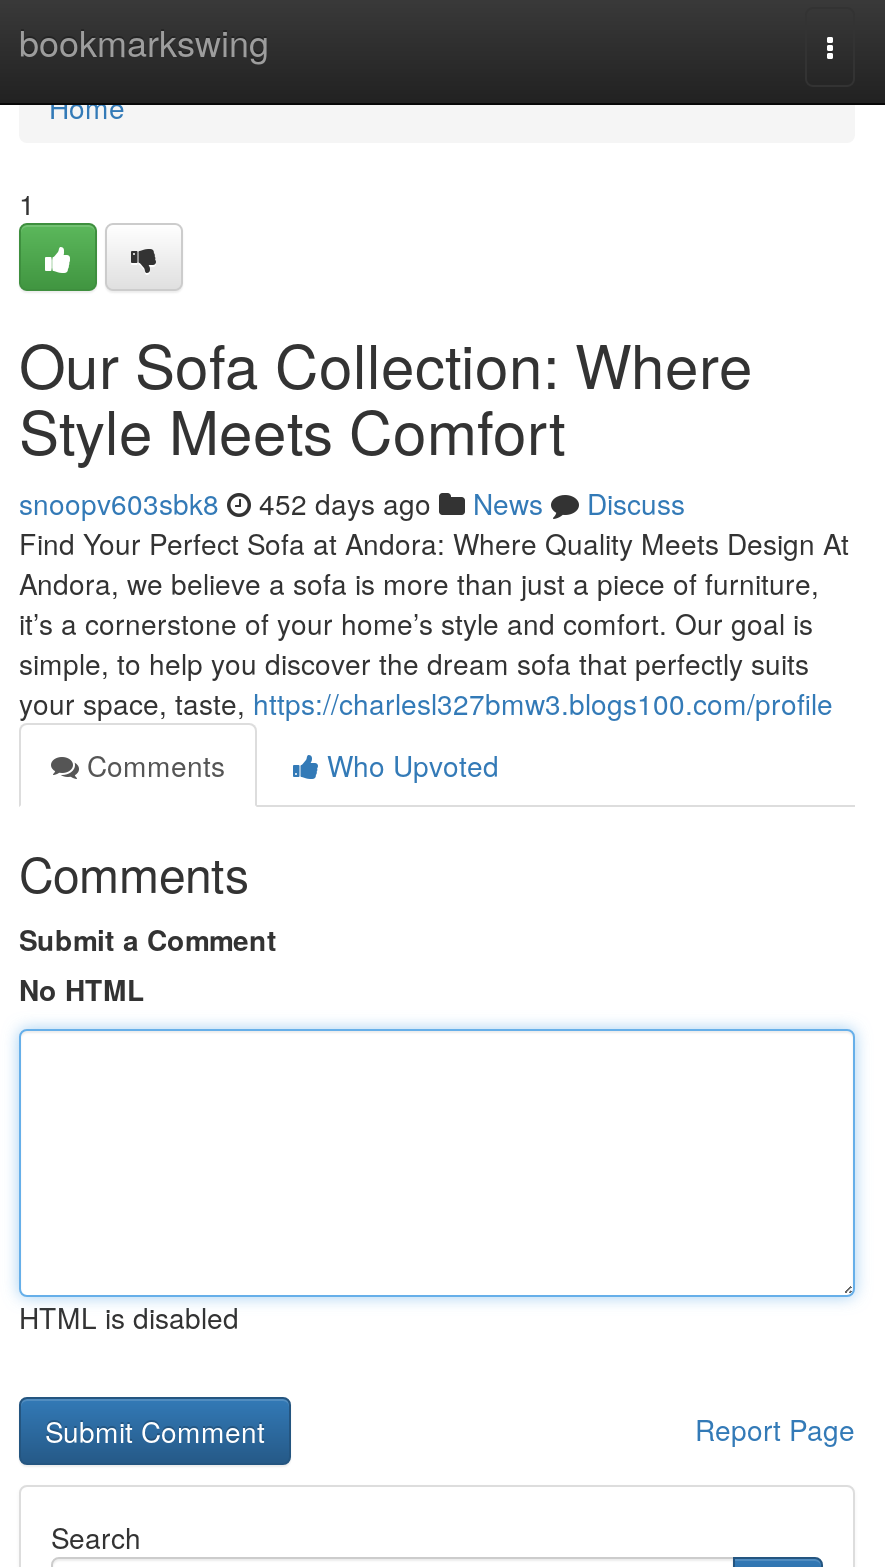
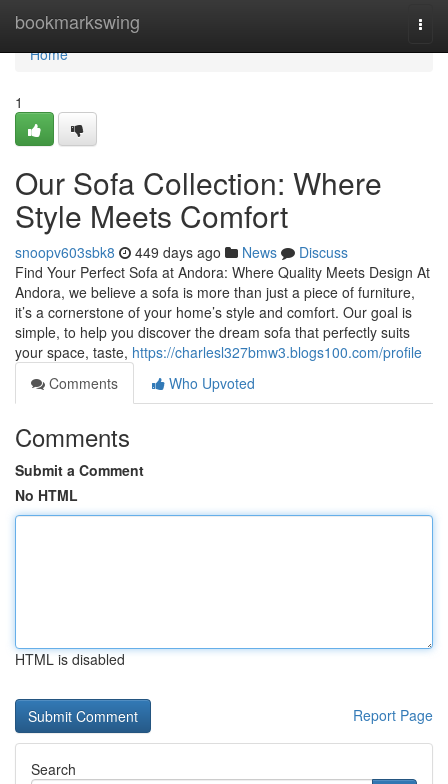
[19,483,685,523] snoopv603sbk8 452 days ago News Discuss -> [15,242,348,262] snoopv603sbk8 449 days ago News Discuss

